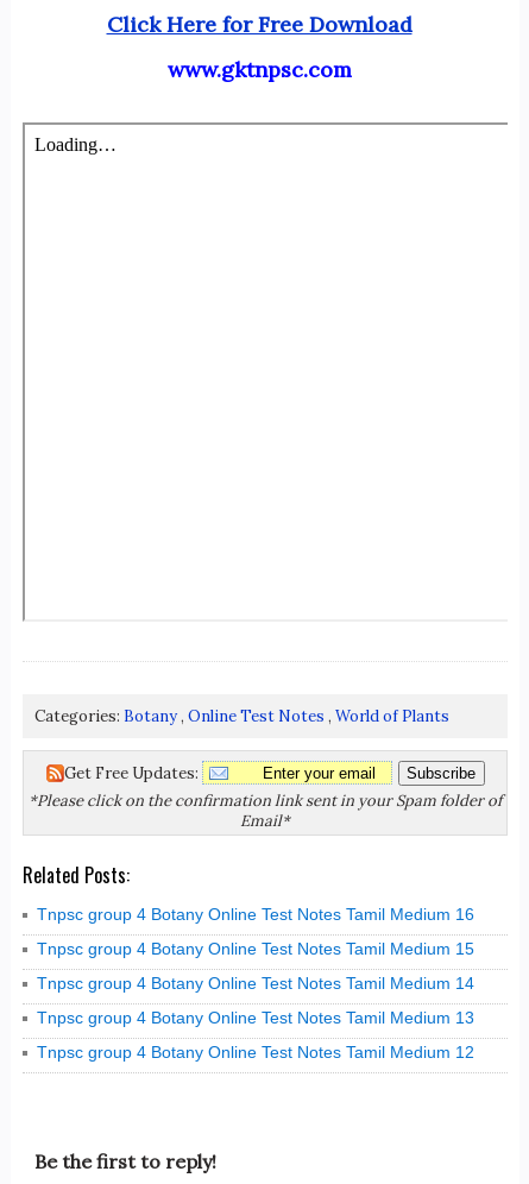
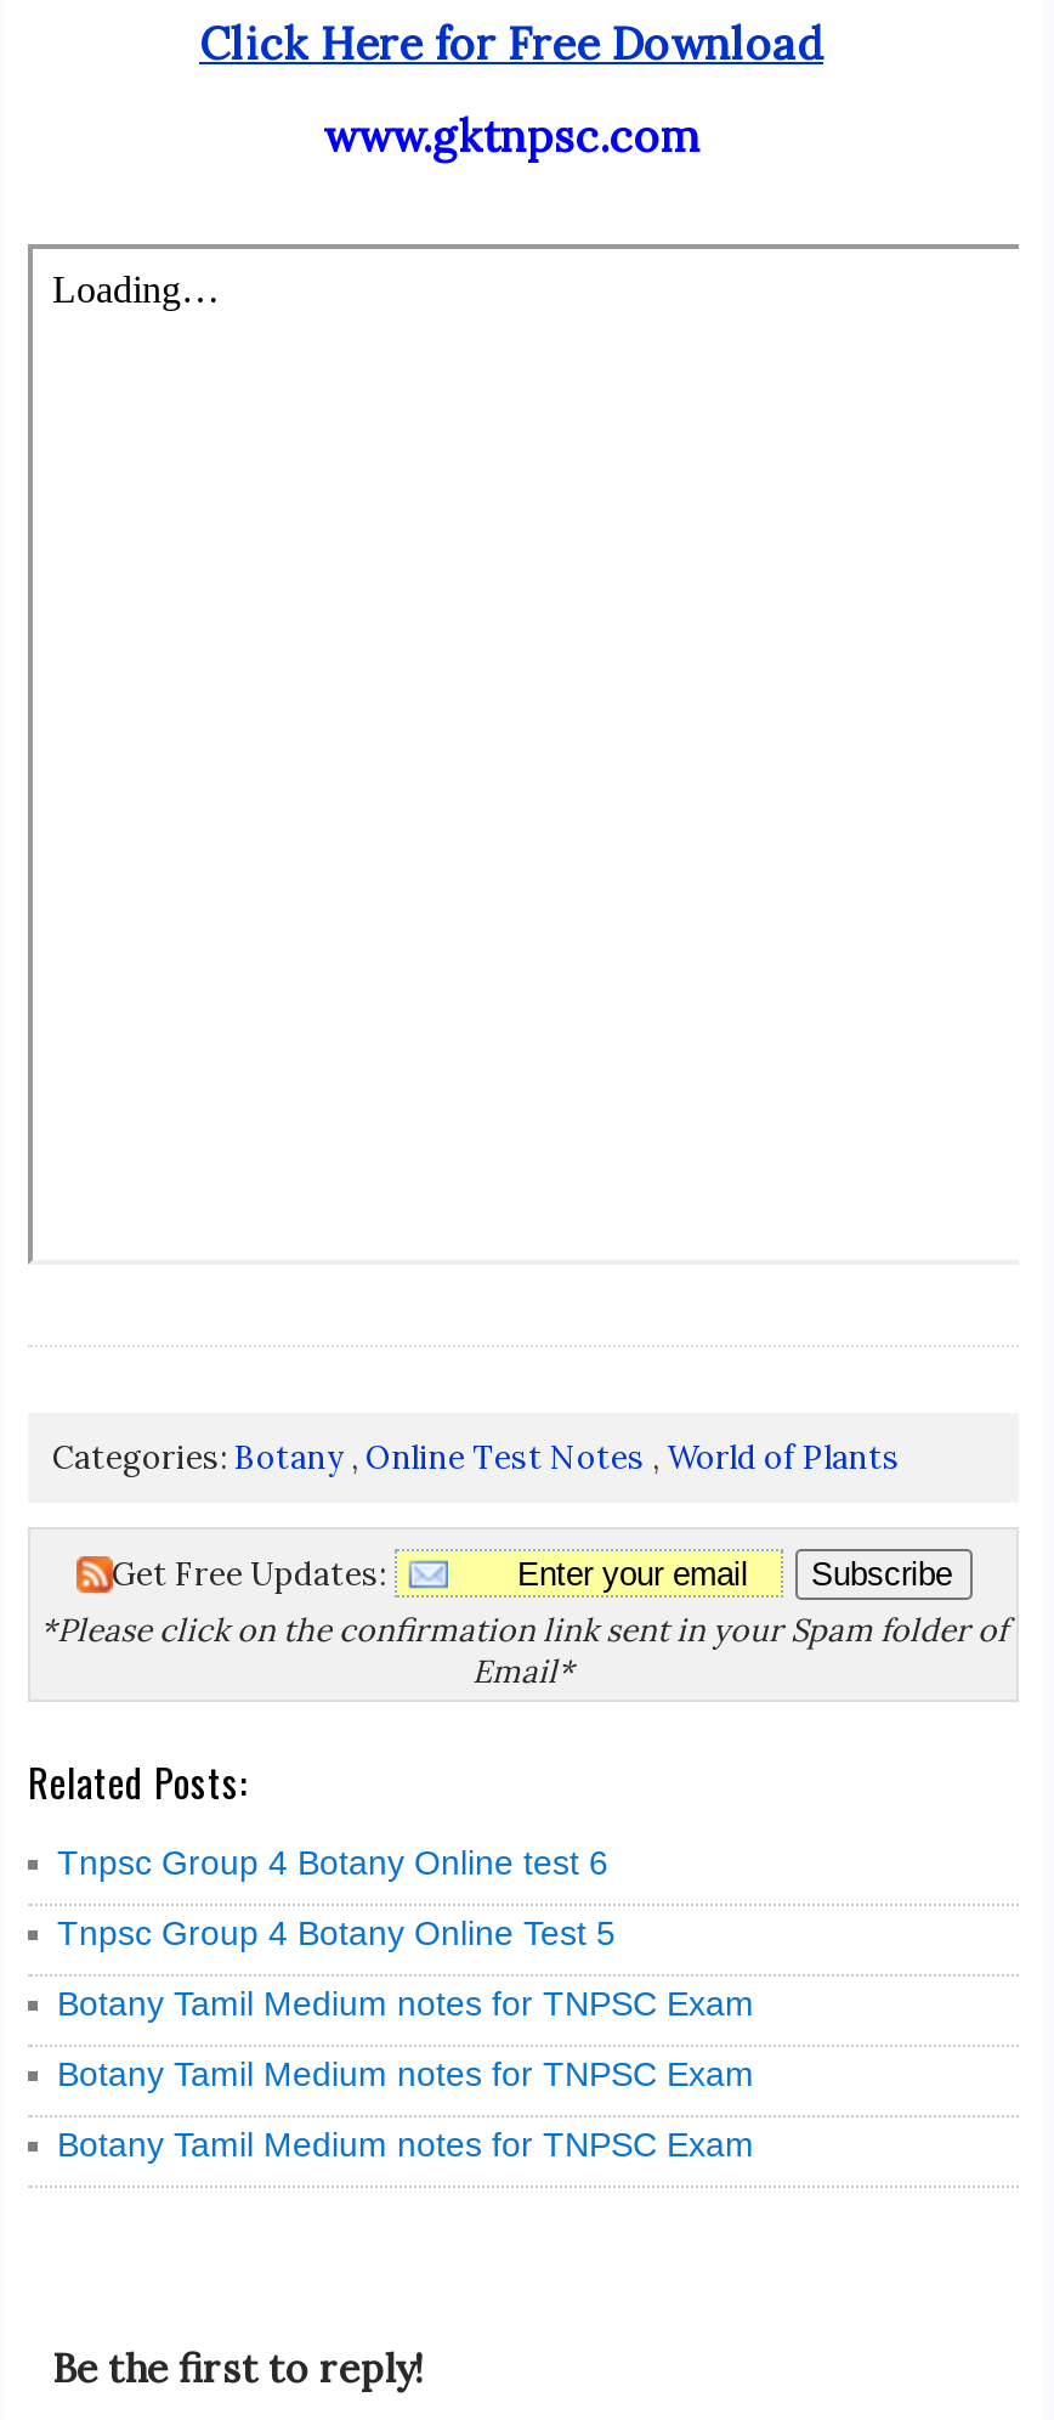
[37,905,474,924] Tnpsc group 4 Botany Online Test Notes Tamil Medium 16 -> [57,1843,608,1882] Tnpsc Group 4 Botany Online test 6
[37,939,474,958] Tnpsc group 4 Botany Online Test Notes Tamil Medium 15 -> [57,1913,616,1952] Tnpsc Group 4 Botany Online Test 5
[37,974,474,993] Tnpsc group 4 Botany Online Test Notes Tamil Medium 14 -> [57,1984,754,2023] Botany Tamil Medium notes for TNPSC Exam
[37,1008,474,1027] Tnpsc group 4 Botany Online Test Notes Tamil Medium 13 -> [57,2054,754,2093] Botany Tamil Medium notes for TNPSC Exam
[37,1043,474,1062] Tnpsc group 4 Botany Online Test Notes Tamil Medium 12 -> [57,2125,754,2164] Botany Tamil Medium notes for TNPSC Exam

